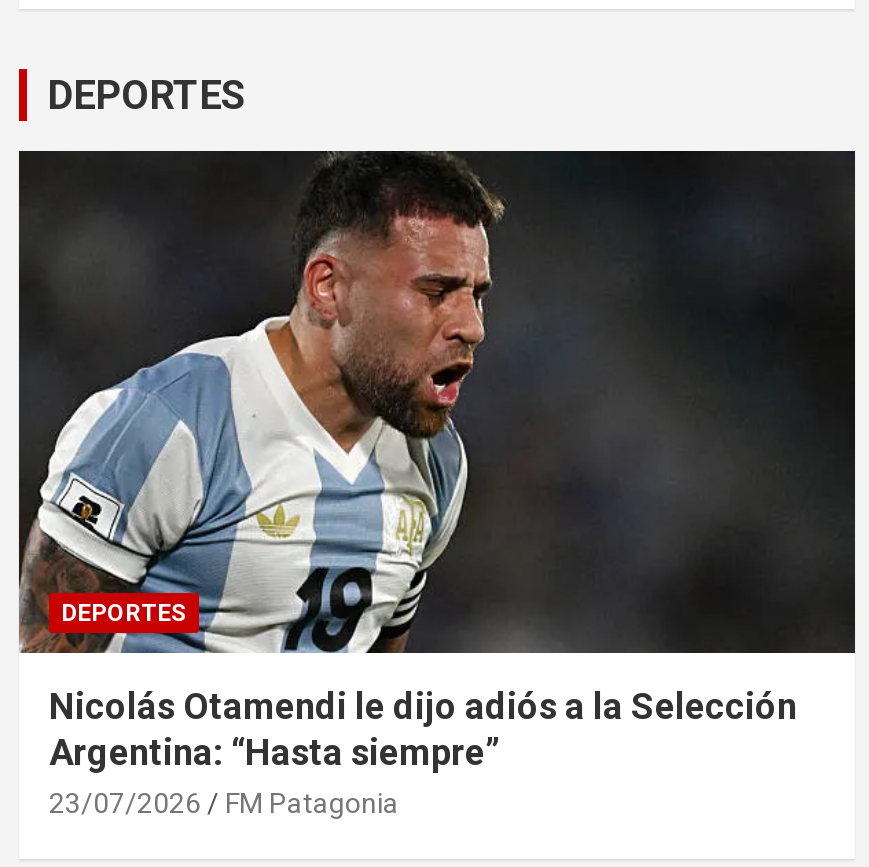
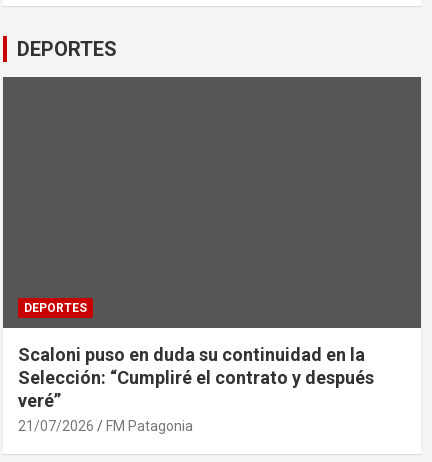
[19,152,853,650] [image] -> none
[49,686,797,820] Nicolás Otamendi le dijo adiós a la Selección | Argentina: “Hasta siempre” | 23/07/2026 -> [18,344,374,434] Scaloni puso en duda su continuidad en la | Selección: “Cumpliré el contrato y después | veré” | 21/07/2026

